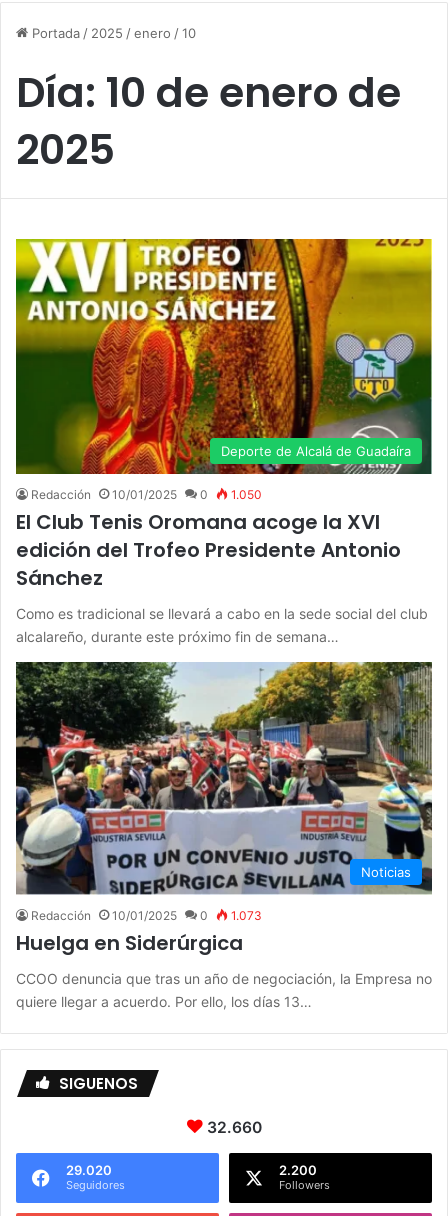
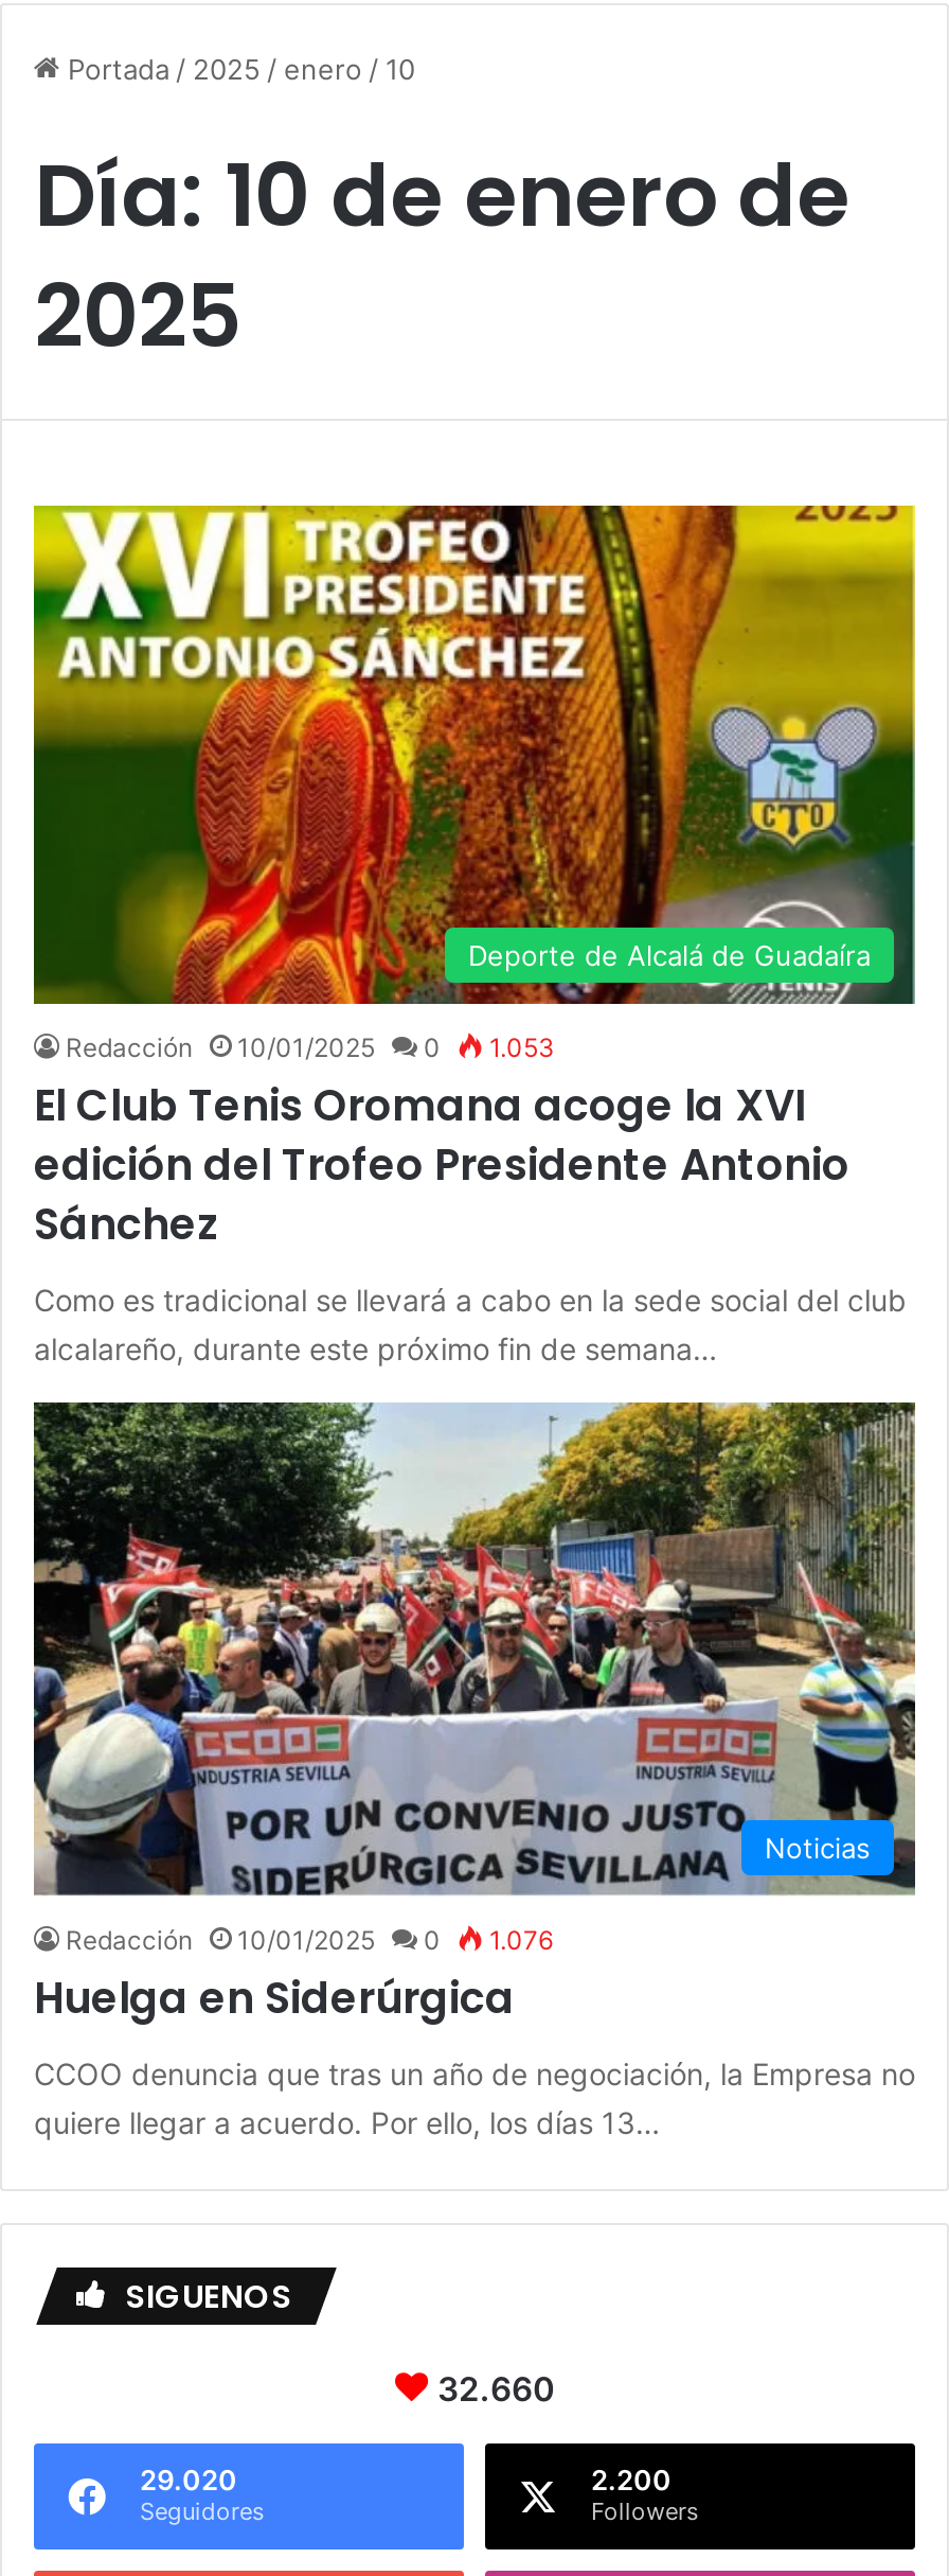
[31,486,262,501] Redacción 10/01/2025 0 1.050 -> [66,1030,555,1062] Redacción 10/01/2025 0 1.053
[31,908,262,923] Redacción 10/01/2025 0 1.073 -> [66,1924,553,1956] Redacción 10/01/2025 0 1.076

